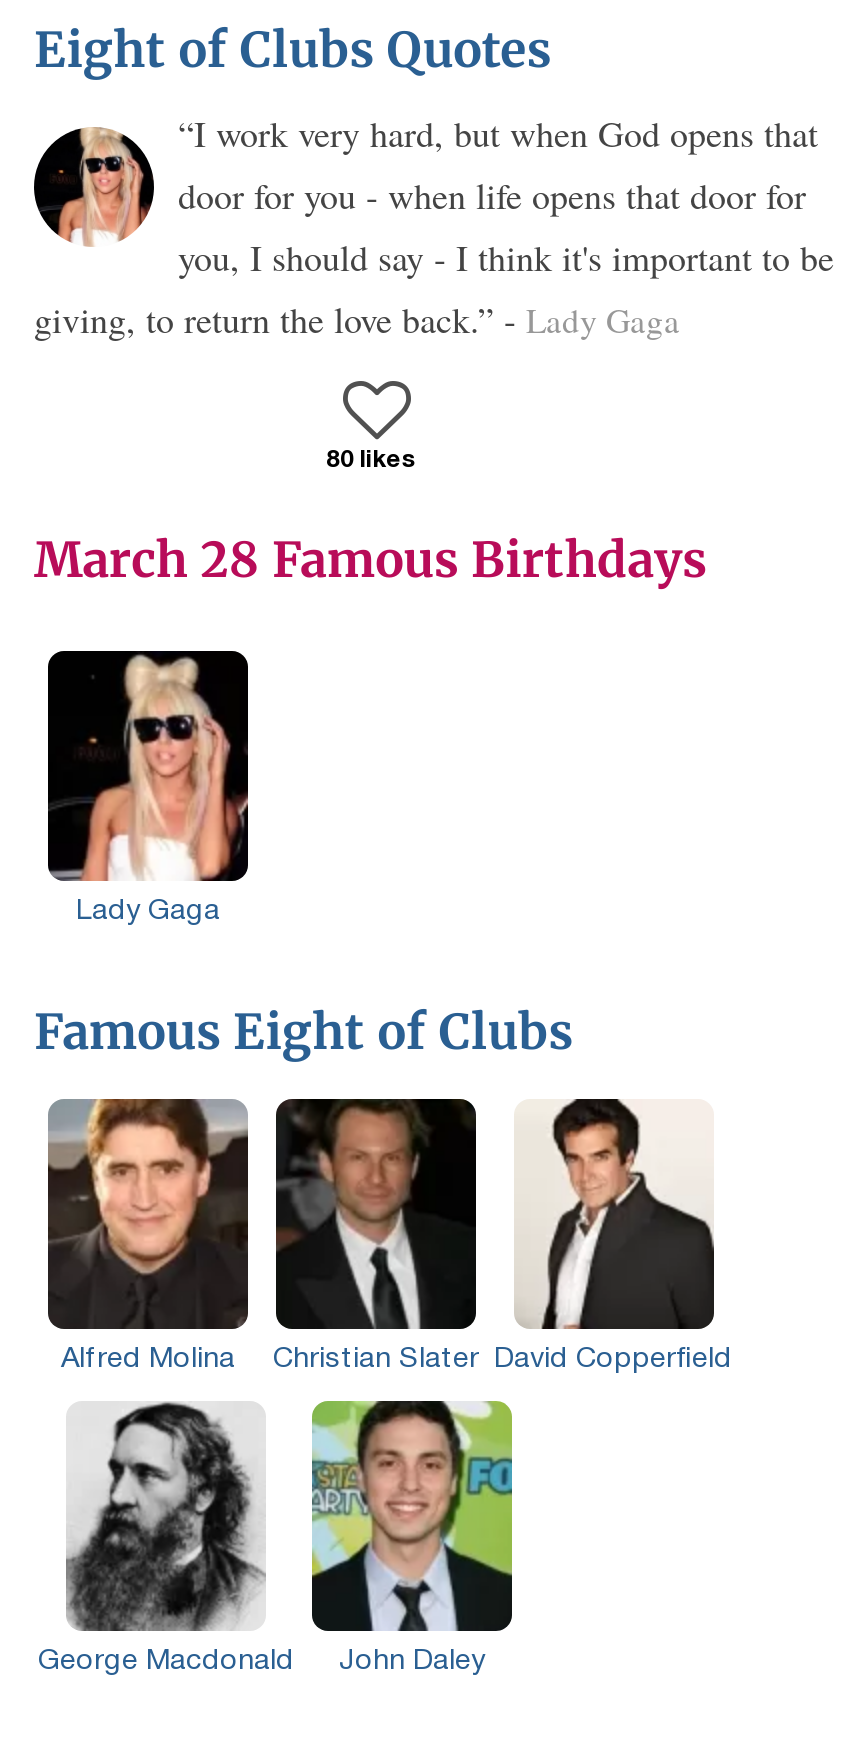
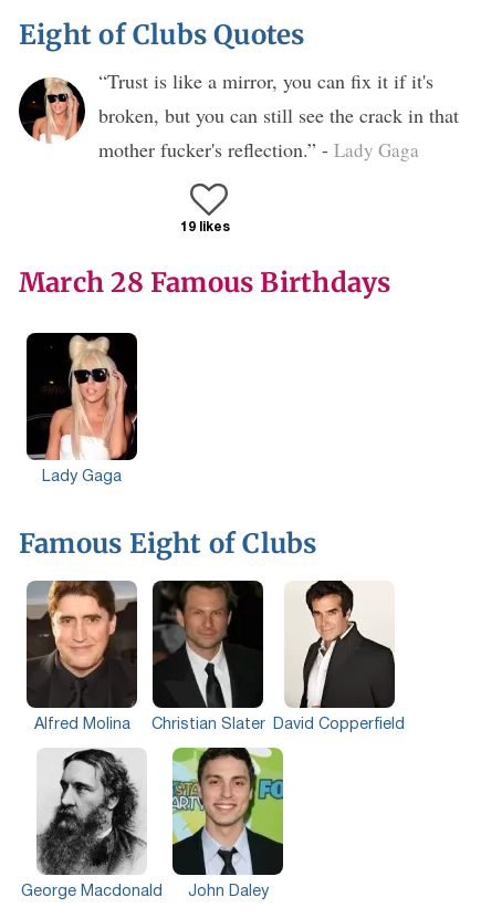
[34,109,834,343] “I work very hard, but when God opens that | door for you - when life opens that door for | you, I should say - I think it's important to be | giving, to return the love back.” - Lady Gaga -> [98,67,459,163] “Trust is like a mirror, you can fix it if it's | broken, but you can still see the crack in that | mother fucker's reflection.” - Lady Gaga
[326,449,416,471] 80 likes -> [180,221,230,233] 19 likes

